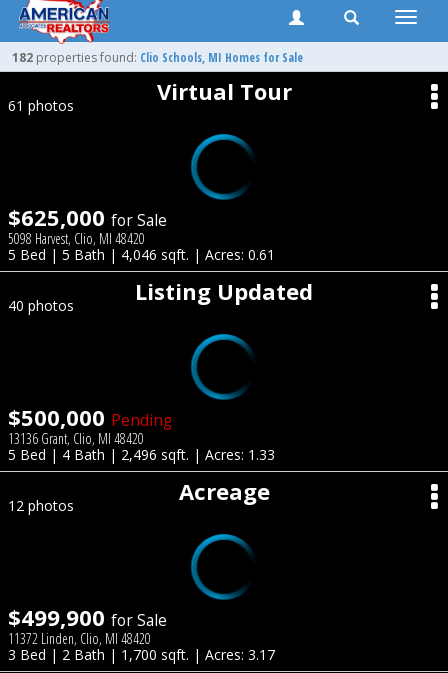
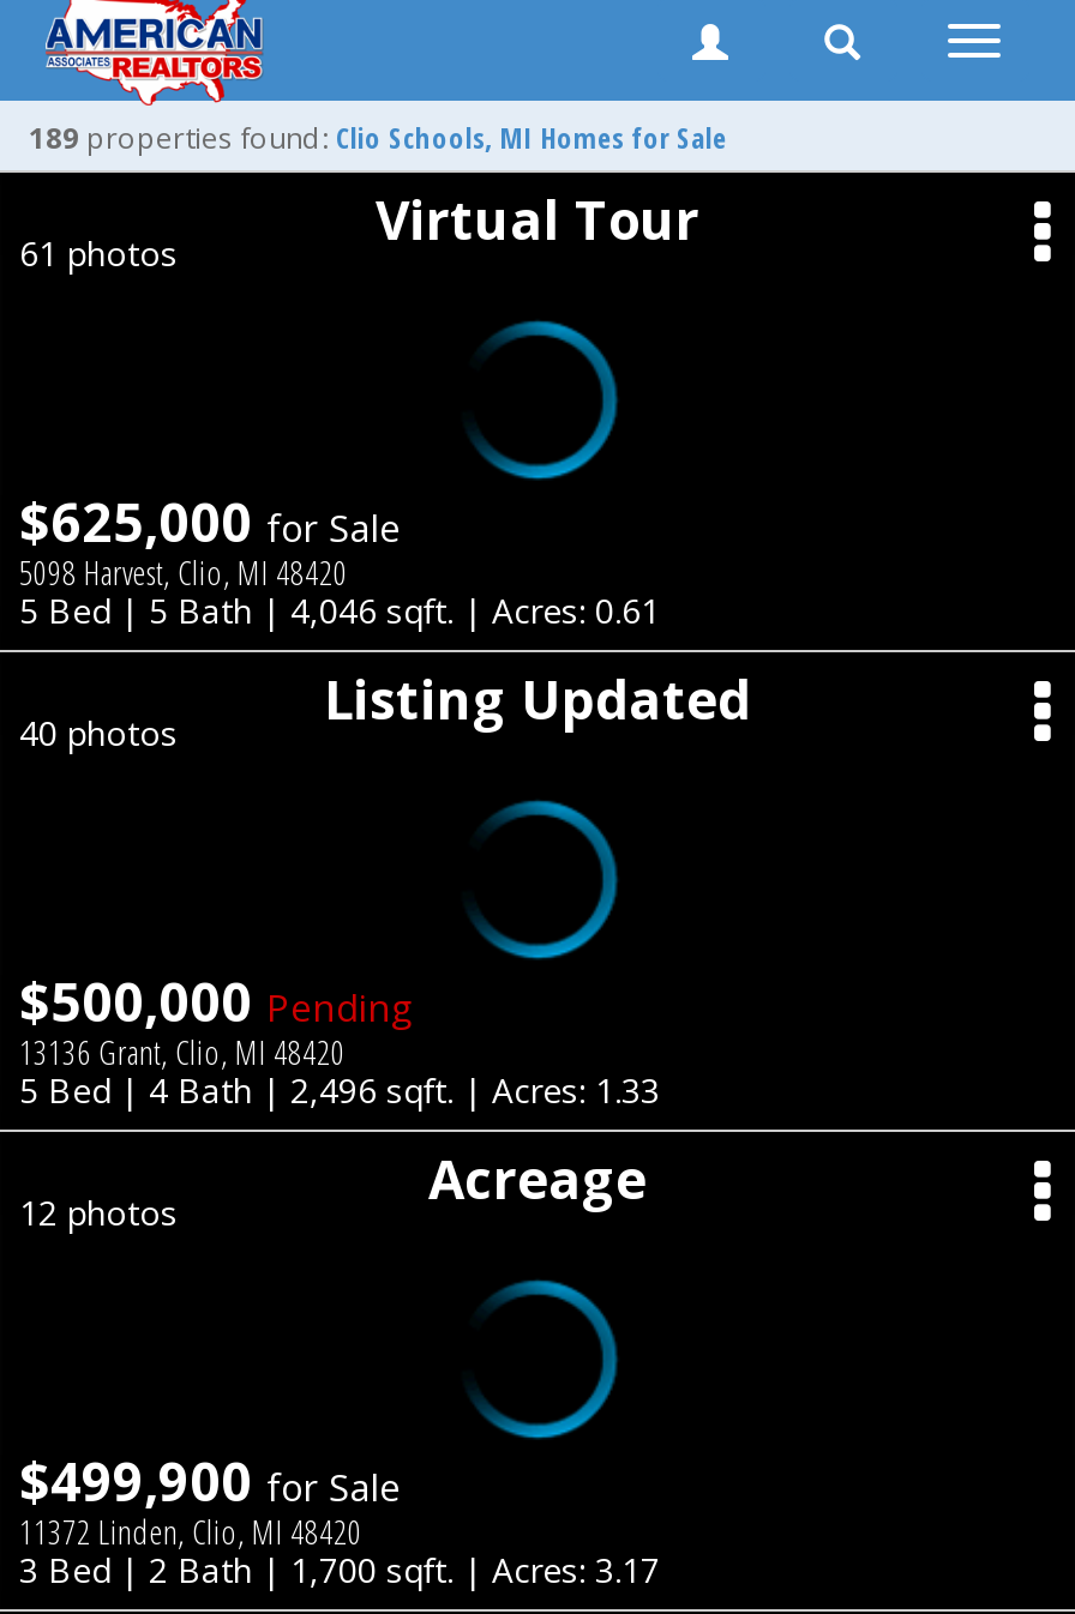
[12,49,303,66] 182 properties found: Clio Schools, MI Homes for Sale -> [29,118,727,158] 189 properties found: Clio Schools, MI Homes for Sale
[190,135,257,197] [image] -> [458,326,619,475] [image]
[190,335,257,397] [image] -> [458,806,619,954] [image]
[190,535,257,597] [image] -> [458,1285,619,1434] [image]

